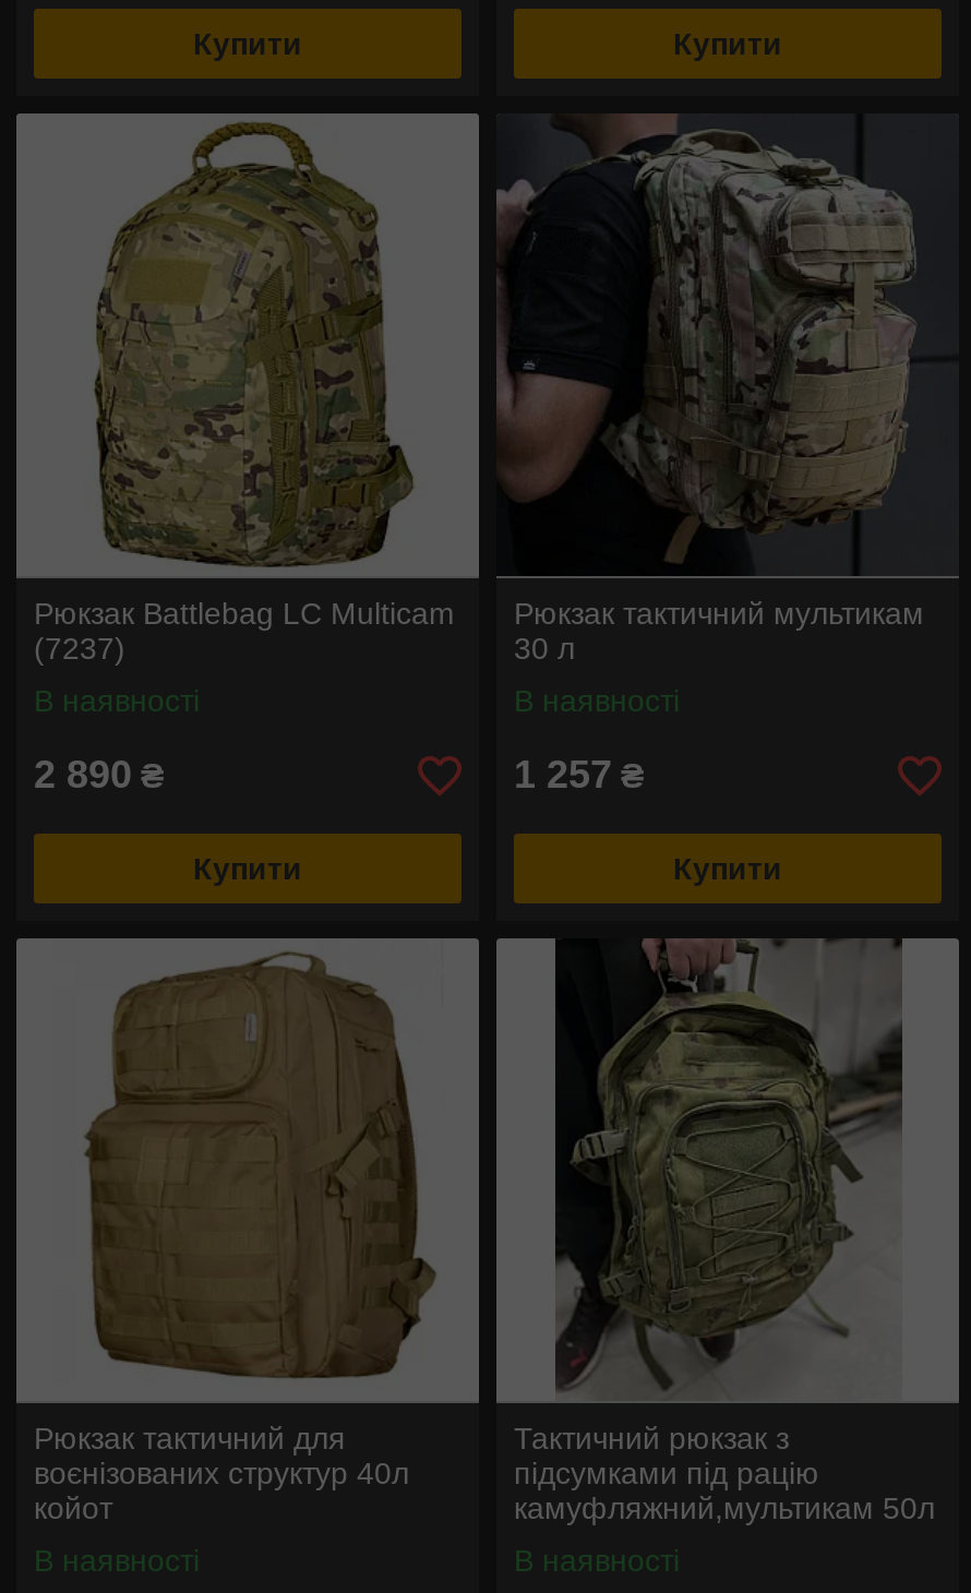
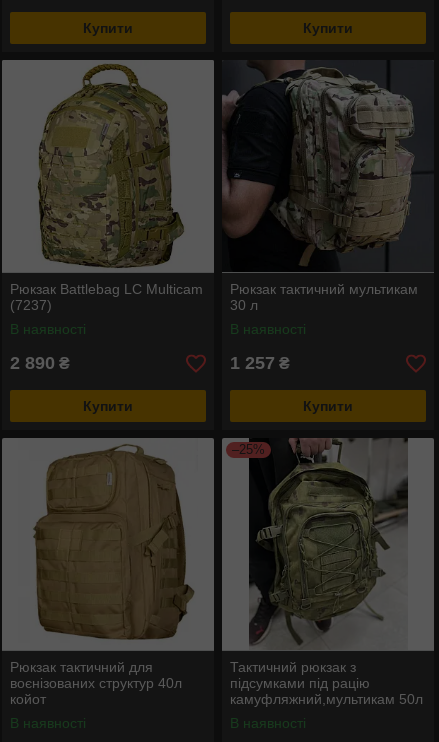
none -> [232,442,265,457] –25%

